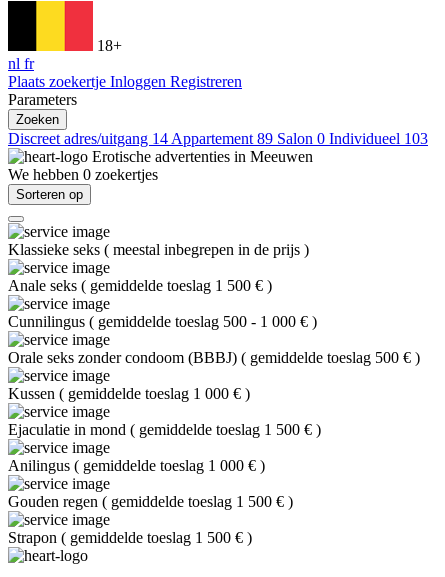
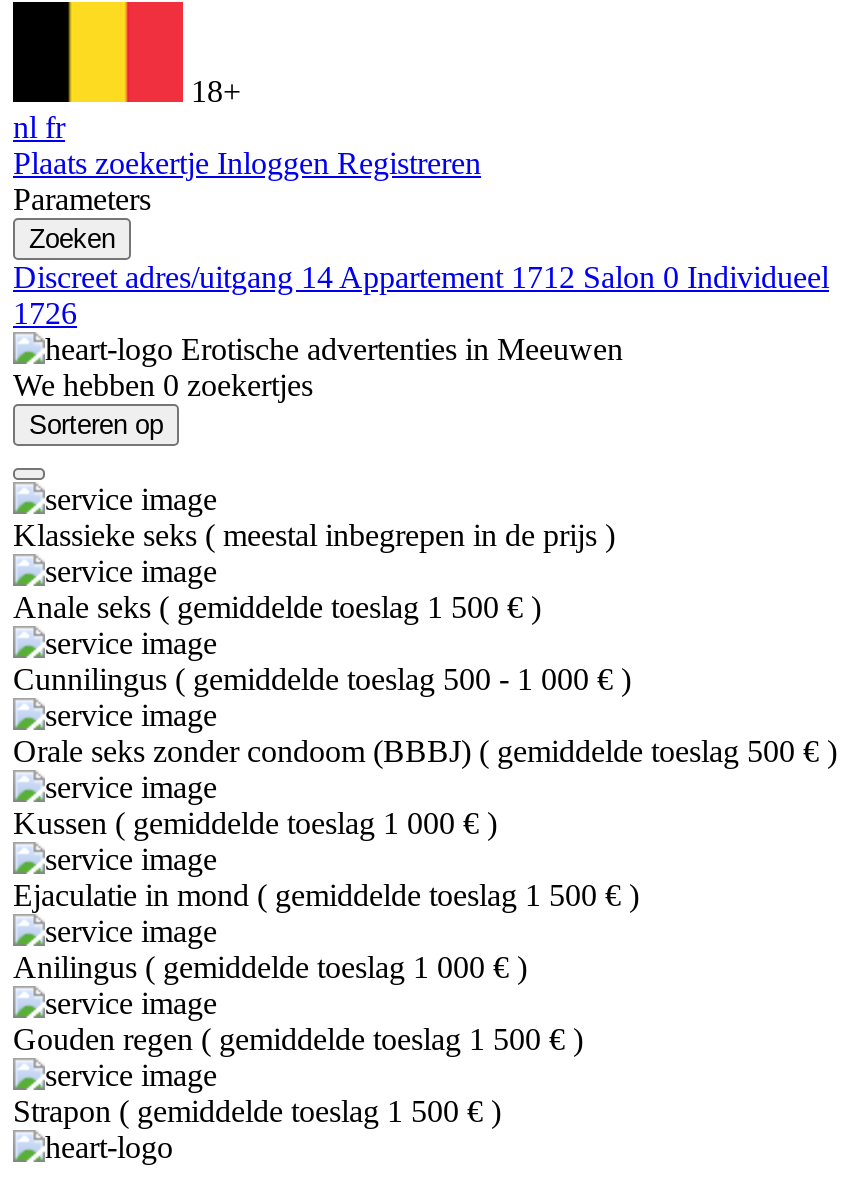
[8,130,428,147] Discreet adres/uitgang 14 Appartement 89 Salon 0 Individueel 103 -> [13,260,829,330] Discreet adres/uitgang 14 Appartement 1712 Salon 0 Individueel | 1726

